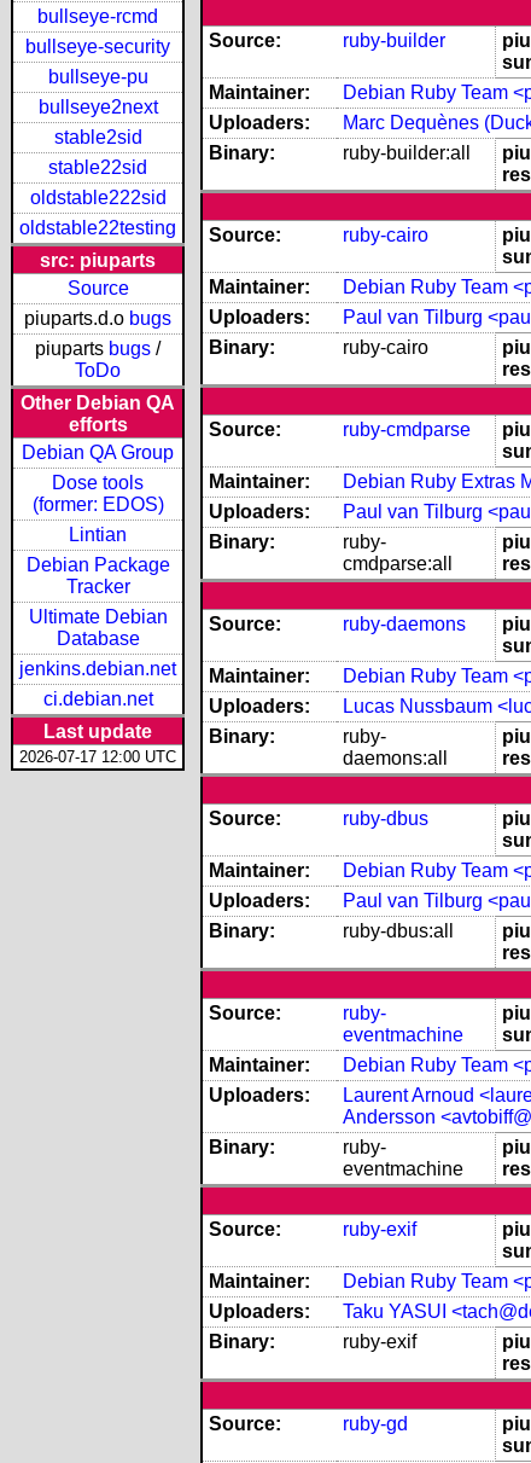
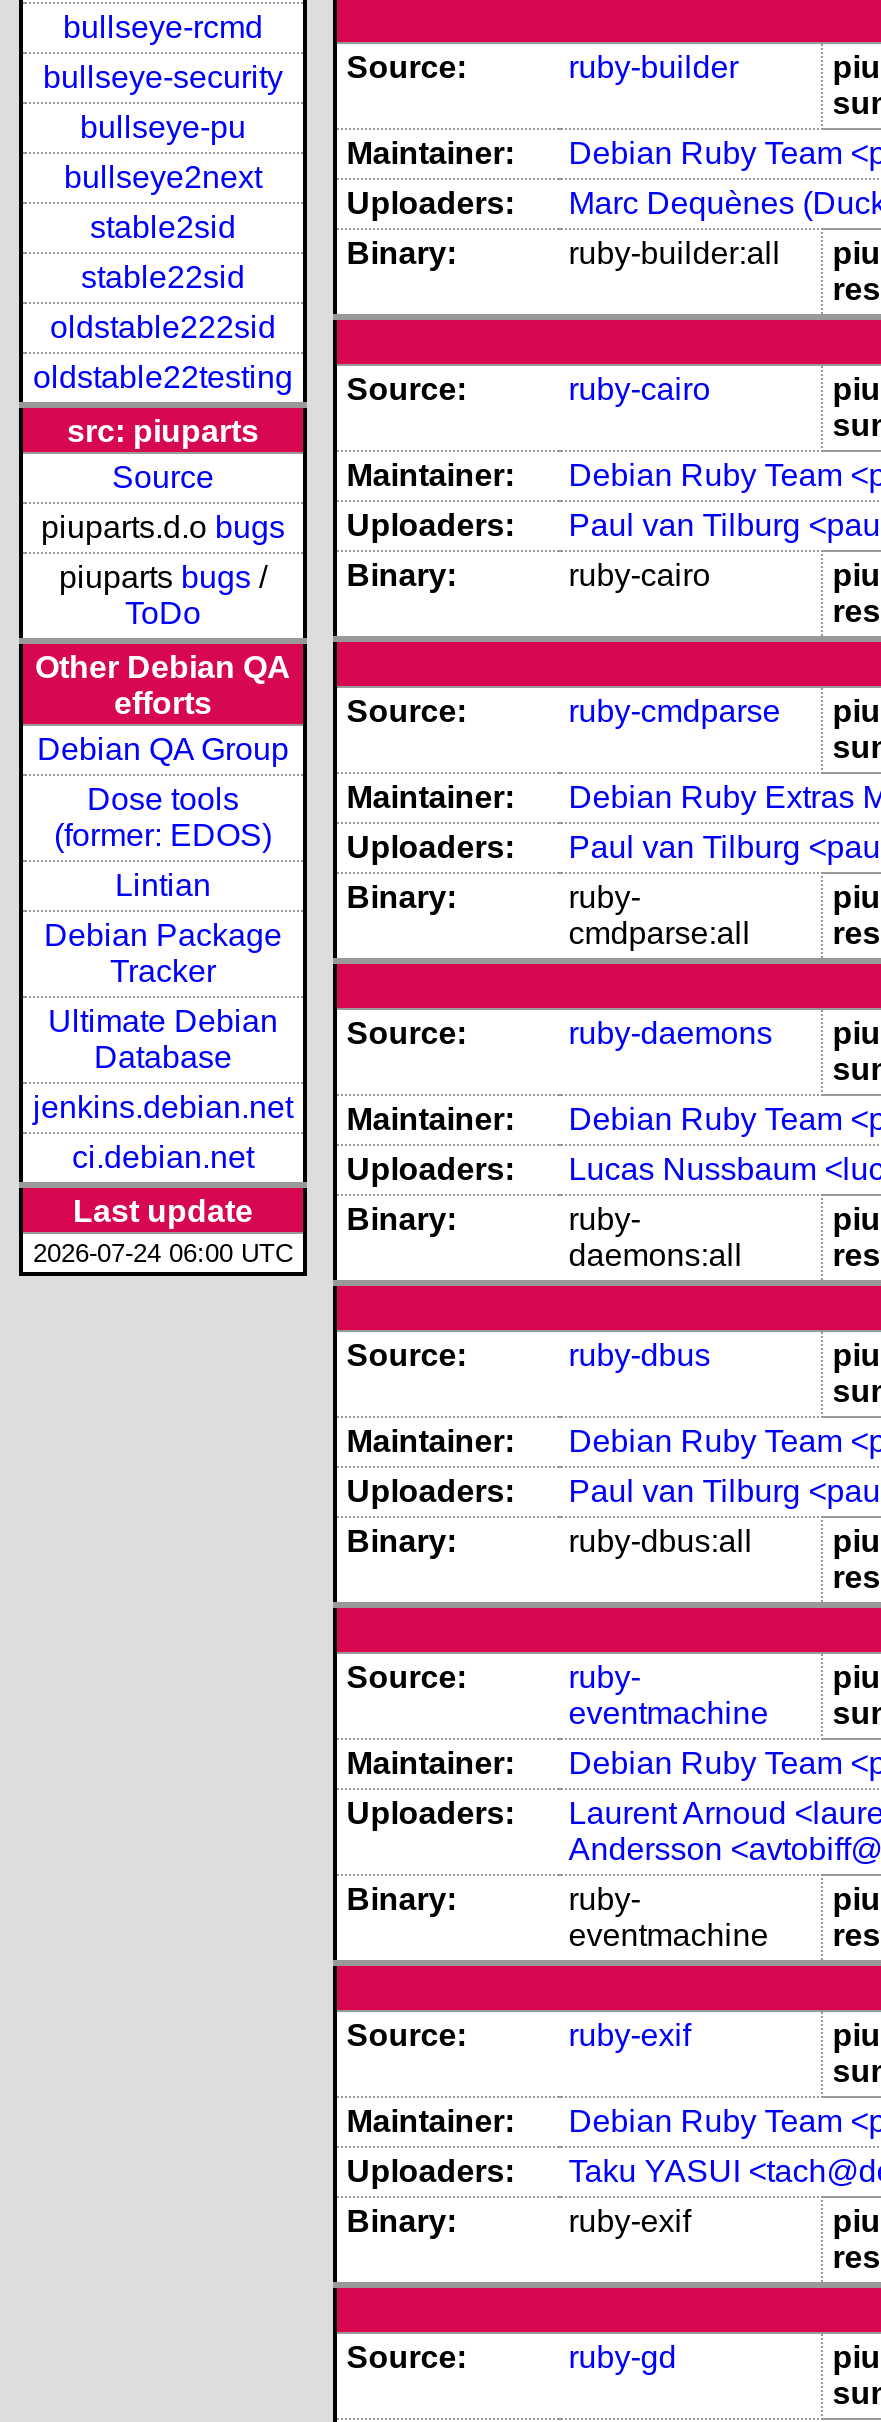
[19,748,176,766] 2026-07-17 12:00 UTC -> [33,1238,293,1268] 2026-07-24 06:00 UTC

